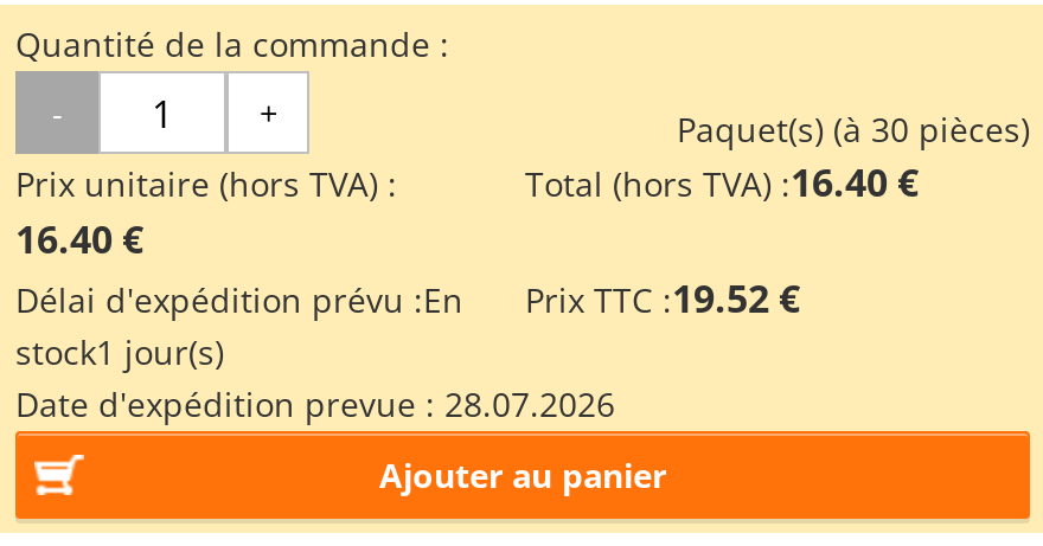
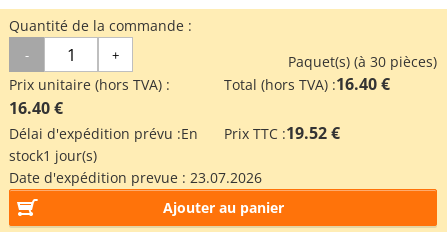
[15,381,615,426] Date d'expédition prevue : 28.07.2026 -> [9,168,262,187] Date d'expédition prevue : 23.07.2026

